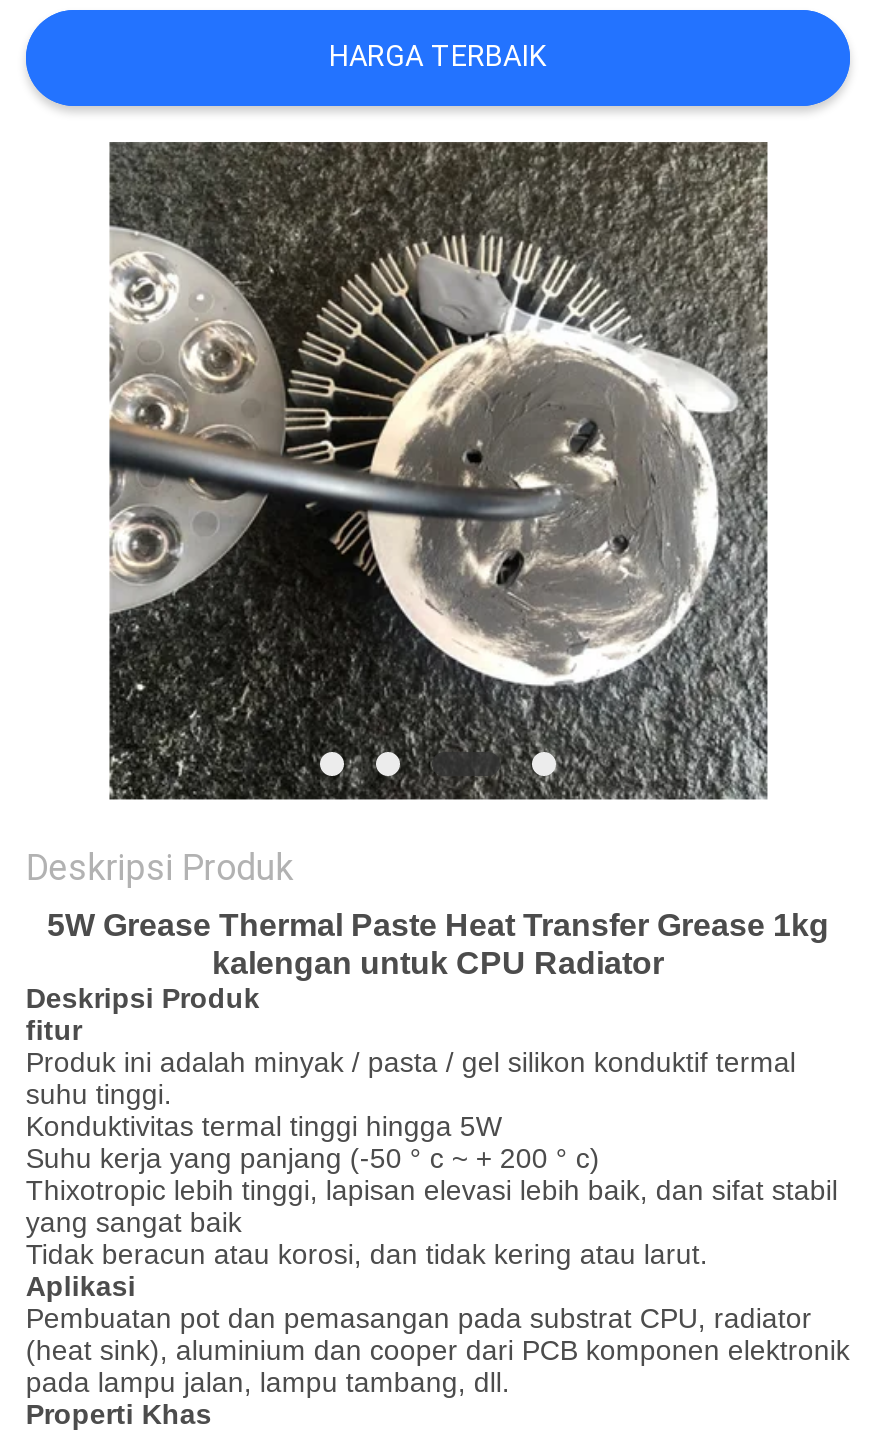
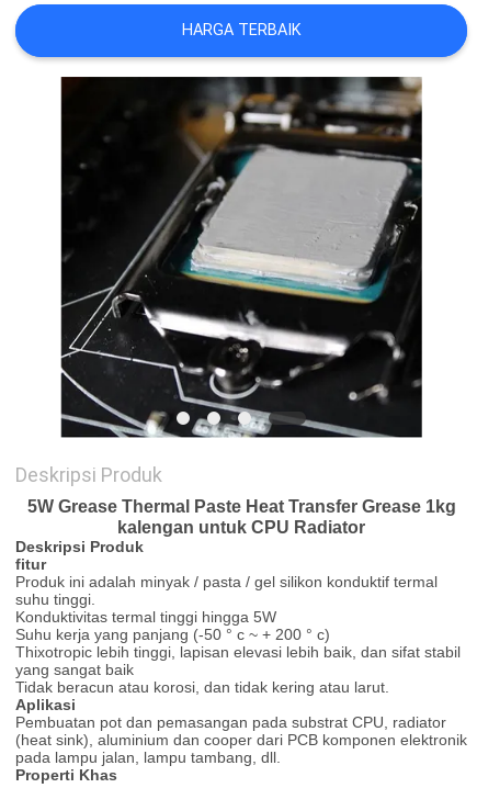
[108,140,768,802] [image] -> [60,77,422,438] [image]

